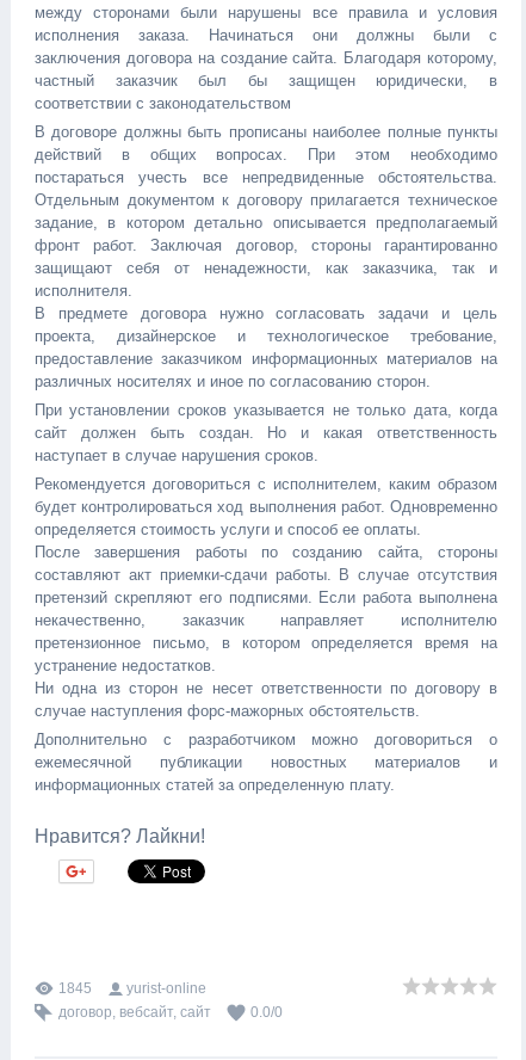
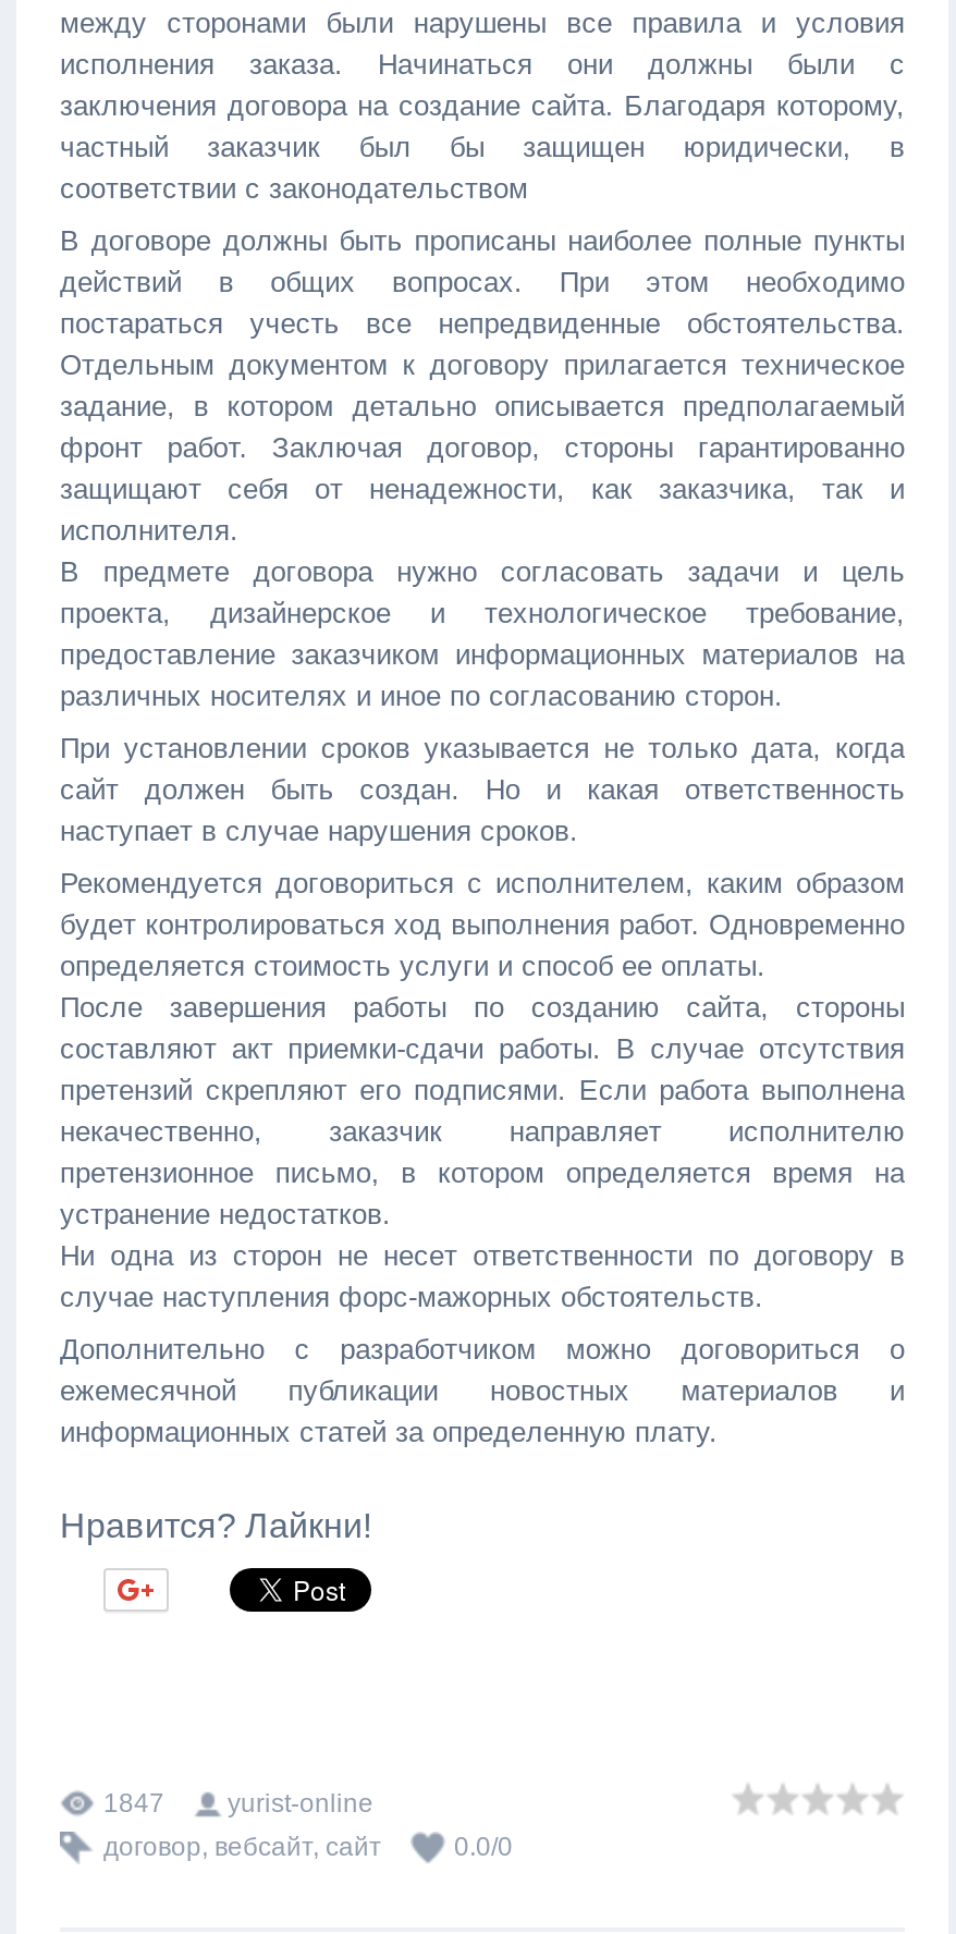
[58,980,92,997] 1845 -> [103,1788,164,1819] 1847

